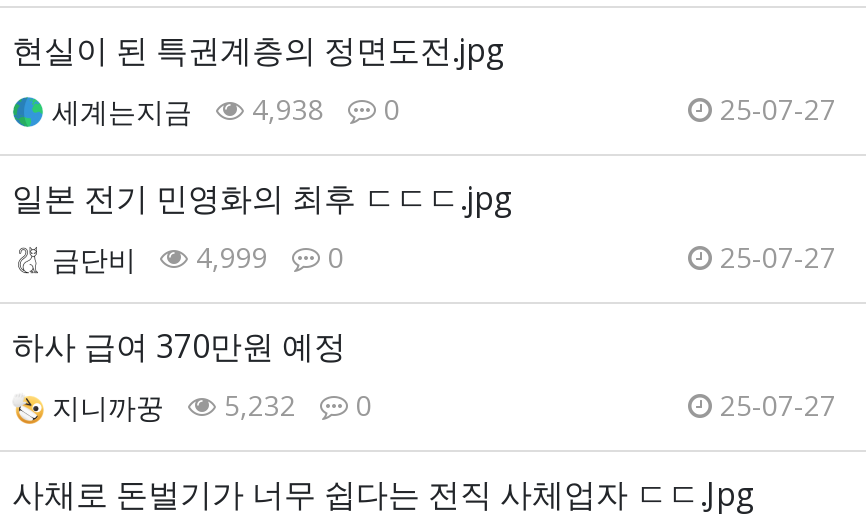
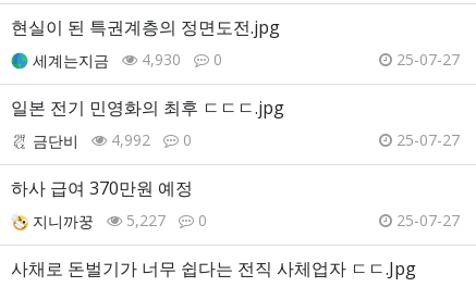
[52,90,400,130] 세계는지금 4,938 0 -> [33,49,222,71] 세계는지금 4,930 0
[52,238,344,278] 금단비 4,999 0 -> [33,129,192,151] 금단비 4,992 0
[216,386,296,424] 5,232 -> [122,210,166,230] 5,227

